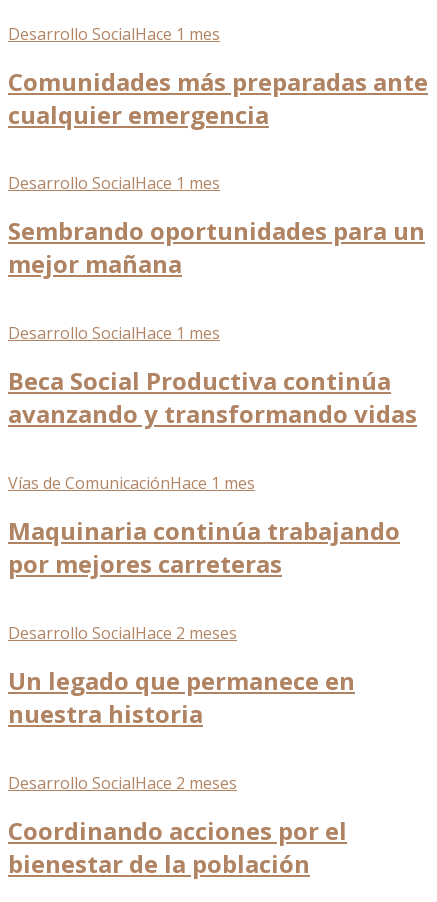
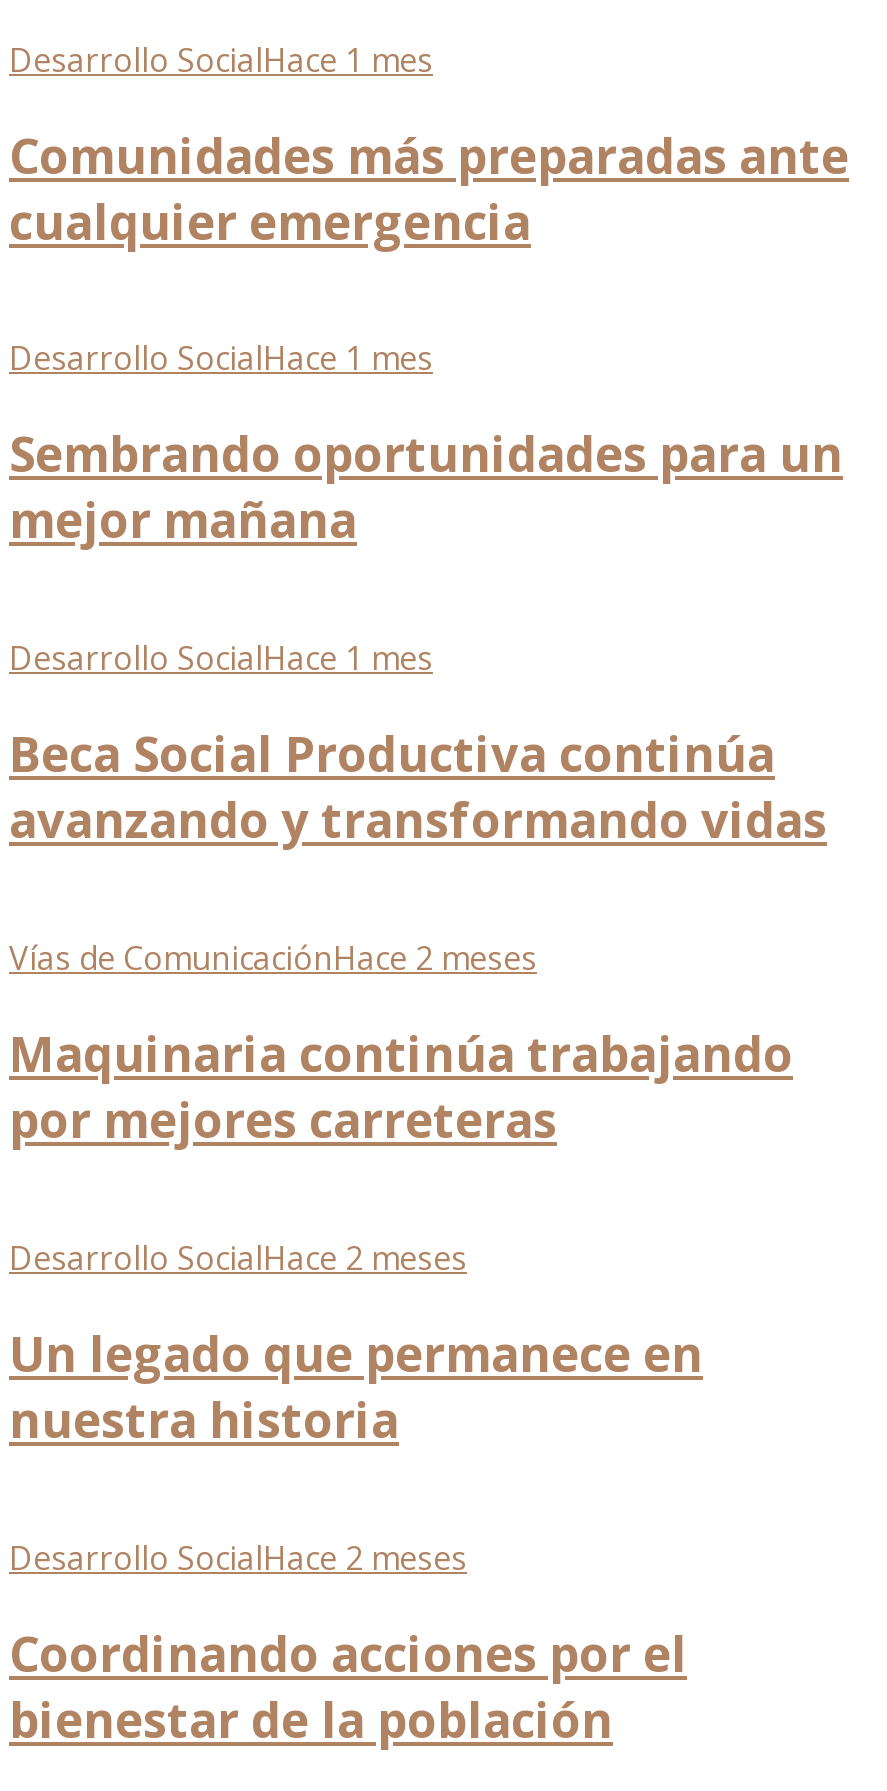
[8,472,255,494] Vías de ComunicaciónHace 1 mes -> [9,936,537,980] Vías de ComunicaciónHace 2 meses

